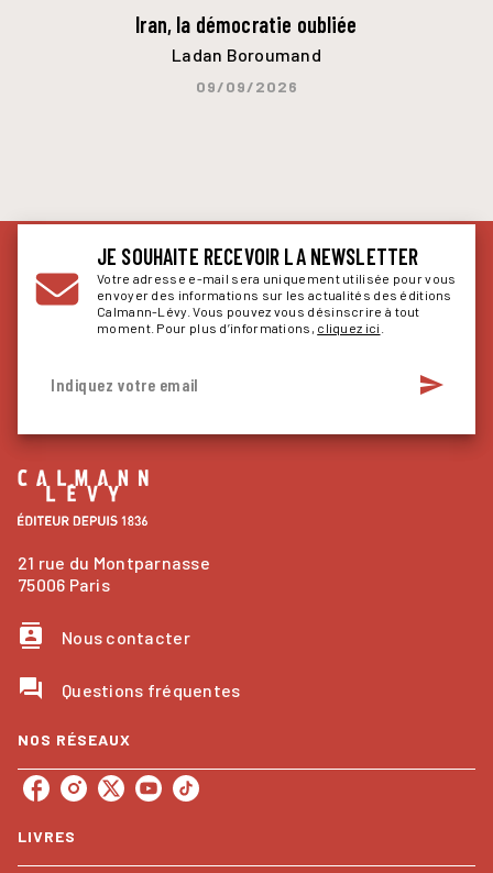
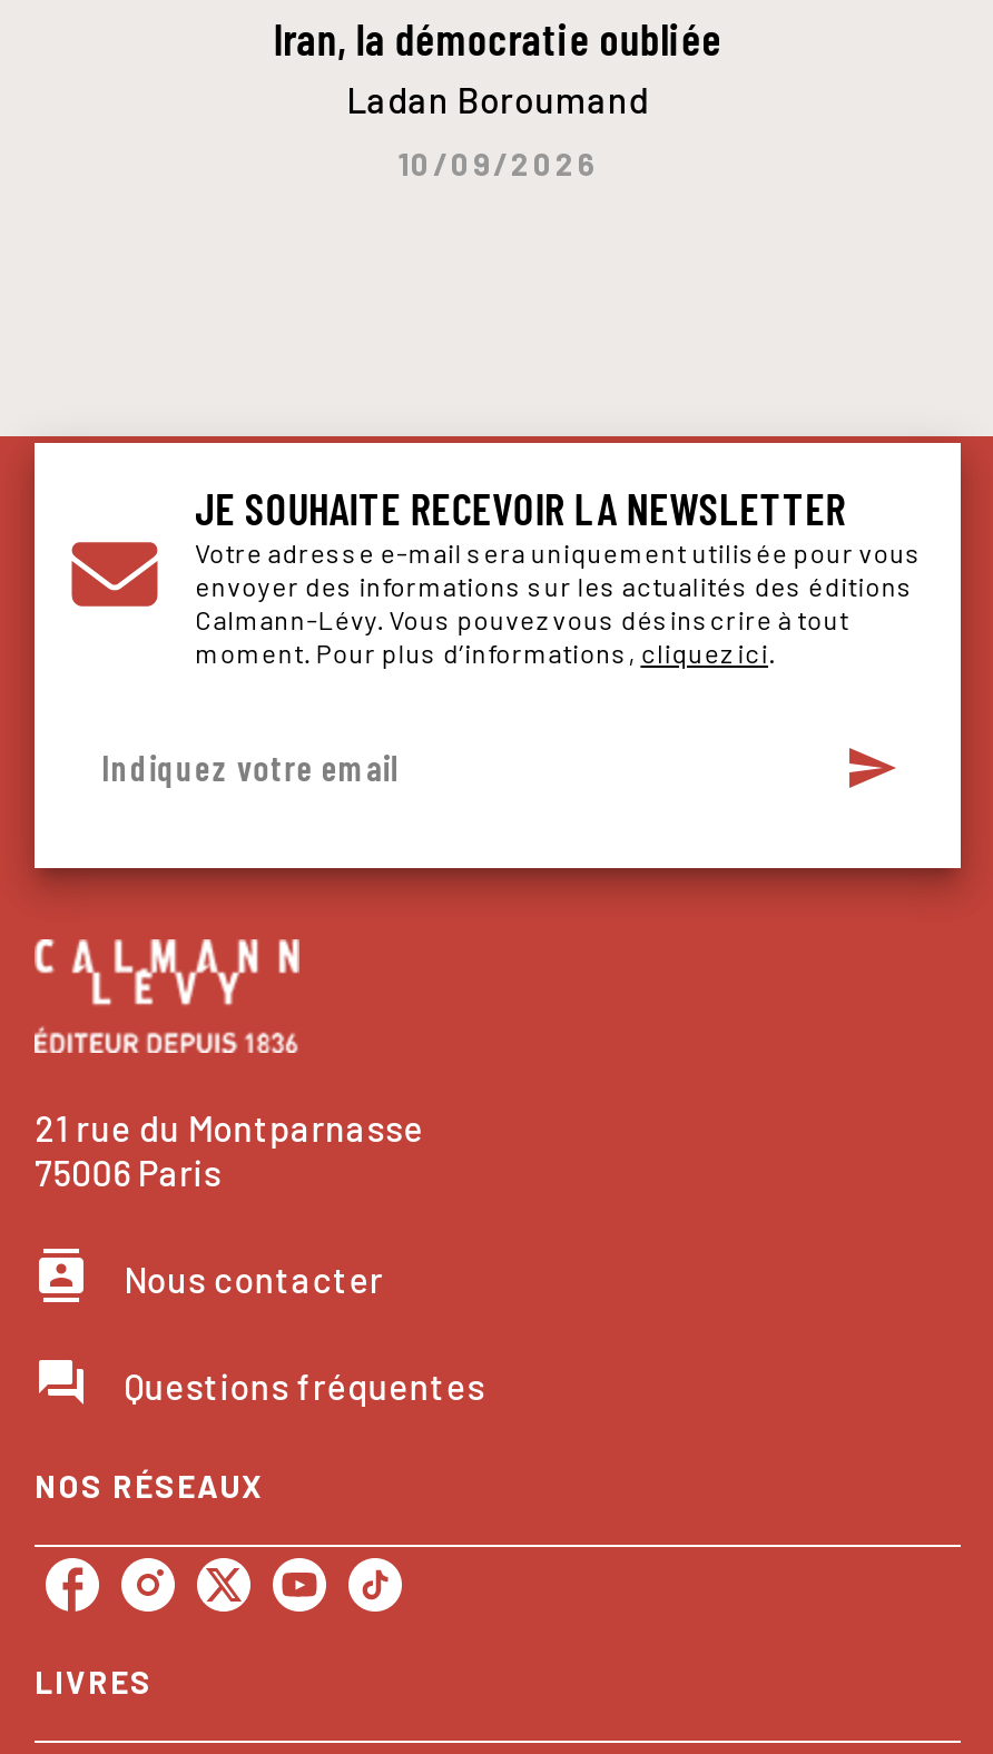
[195,76,298,95] 09/09/2026 -> [397,144,598,181] 10/09/2026

